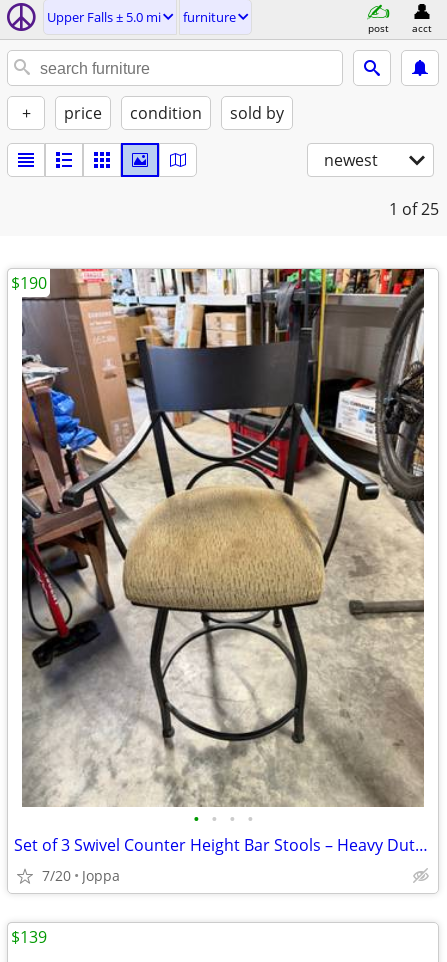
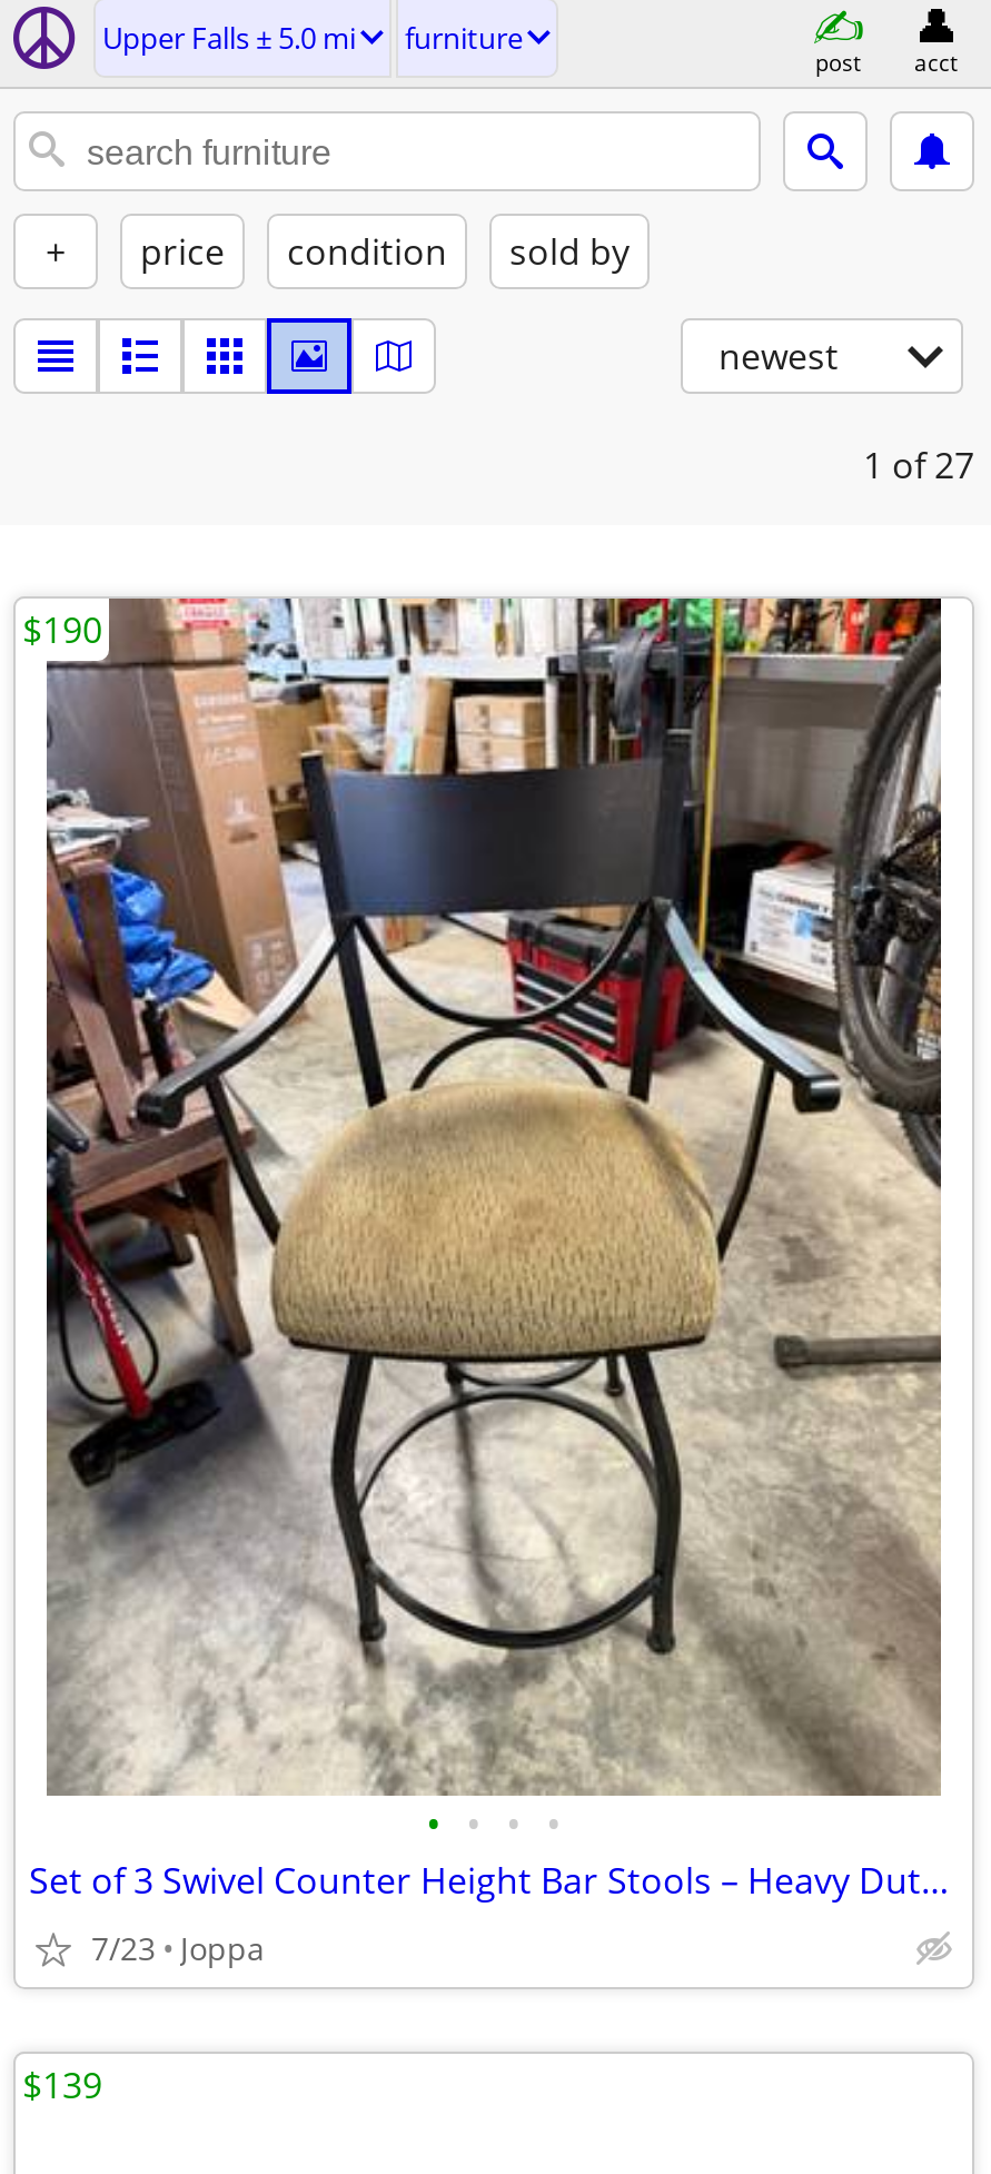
[389,198,439,220] 1 of 25 -> [863,441,974,490] 1 of 27
[42,866,120,885] 7/20 Joppa -> [91,1927,265,1969] 7/23 Joppa

